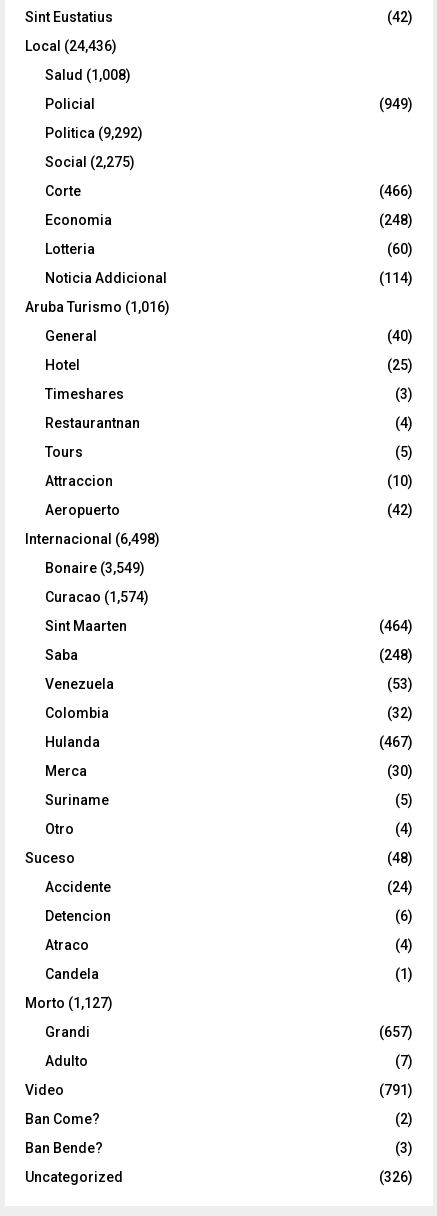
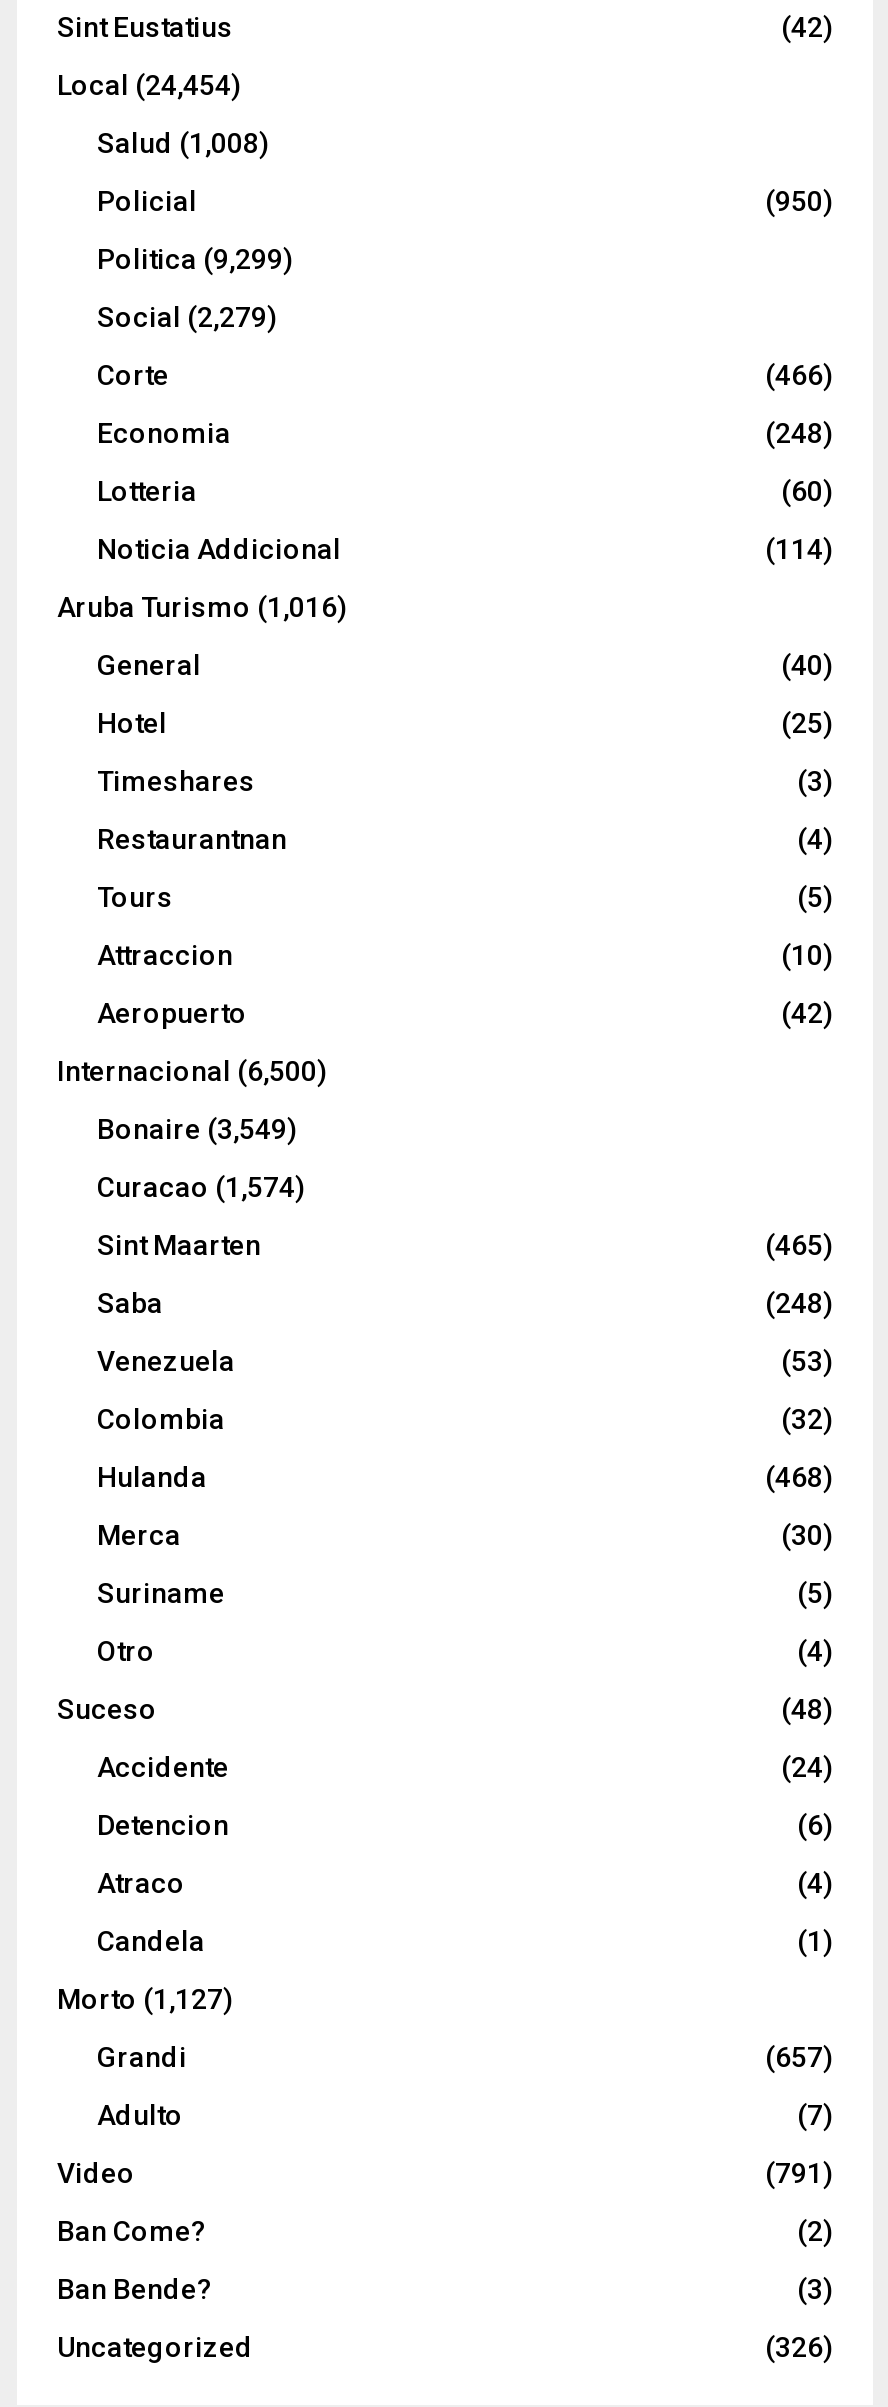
[25,38,117,54] Local (24,436) -> [57,68,241,100] Local (24,454)
[379,96,413,112] (949) -> [765,184,833,216] (950)
[45,125,143,141] Politica (9,292) -> [97,242,293,274] Politica (9,299)
[45,154,135,170] Social (2,275) -> [97,300,277,332] Social (2,279)
[25,531,160,547] Internacional (6,498) -> [57,1054,327,1086] Internacional (6,500)
[379,618,413,634] (464) -> [765,1228,833,1260] (465)
[379,734,413,750] (467) -> [765,1460,833,1492] (468)

